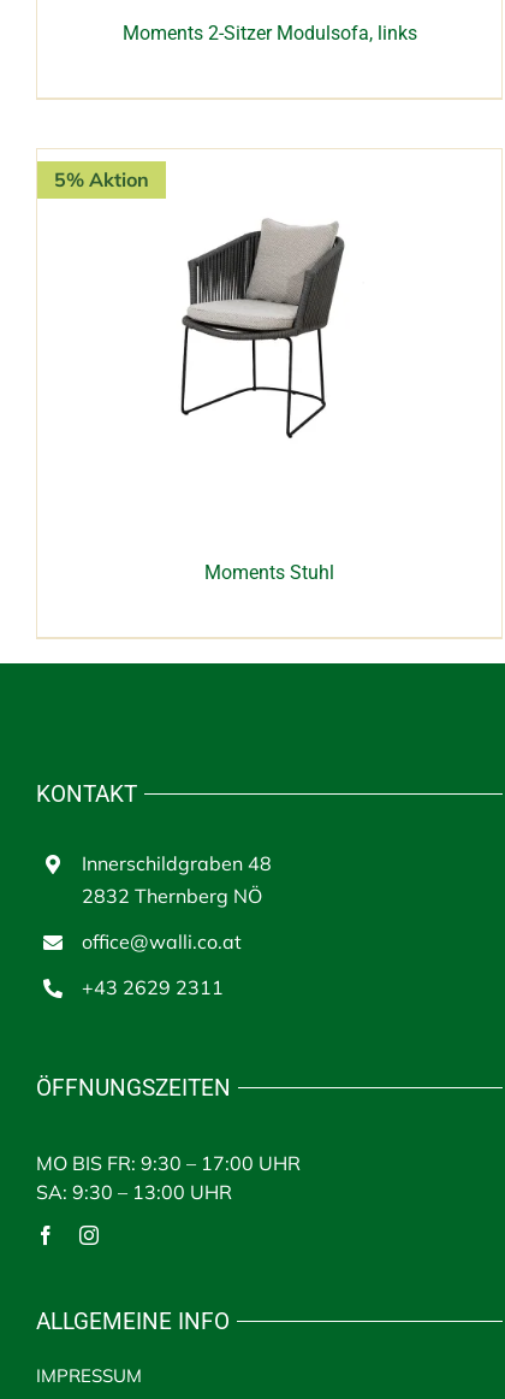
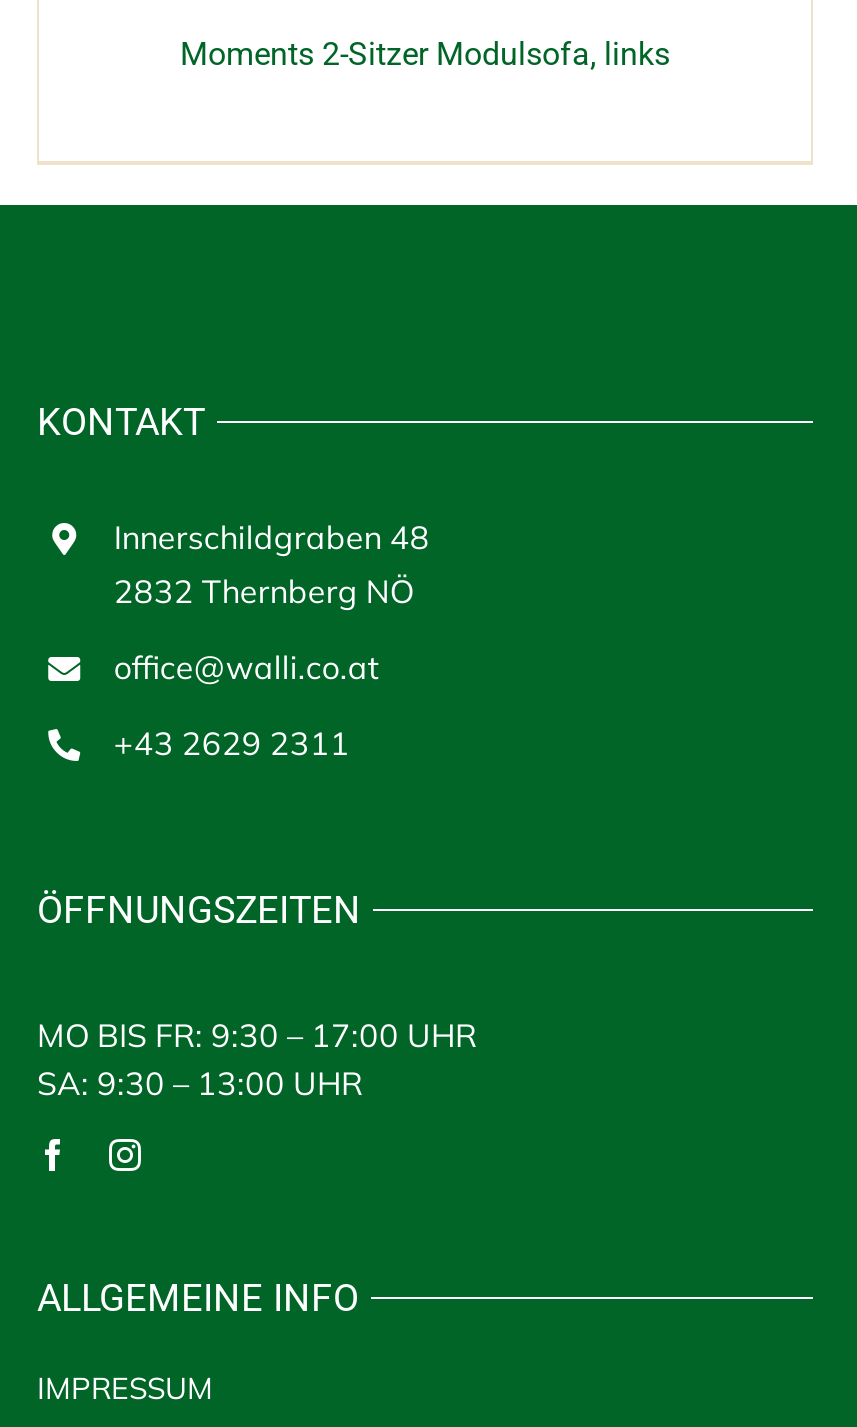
[54,168,149,192] 5% Aktion -> none
[180,218,345,439] [image] -> none
[204,561,334,584] Moments Stuhl -> none

